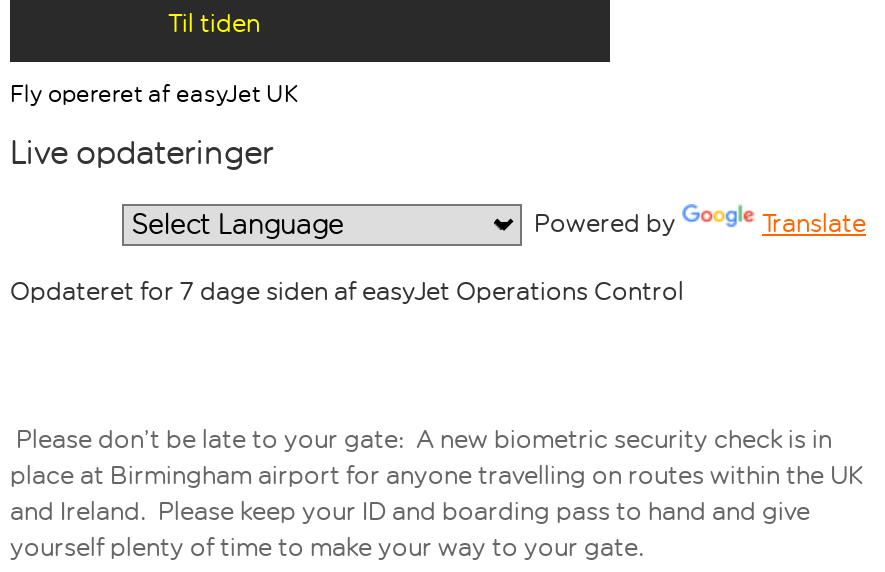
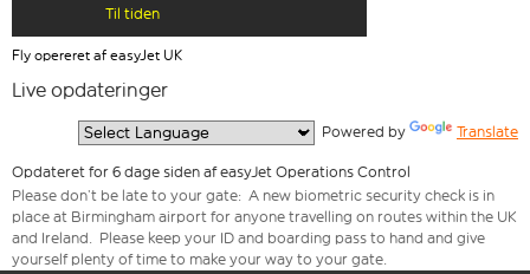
[10,276,684,306] Opdateret for 7 dage siden af easyJet Operations Control -> [12,163,411,181] Opdateret for 6 dage siden af easyJet Operations Control

